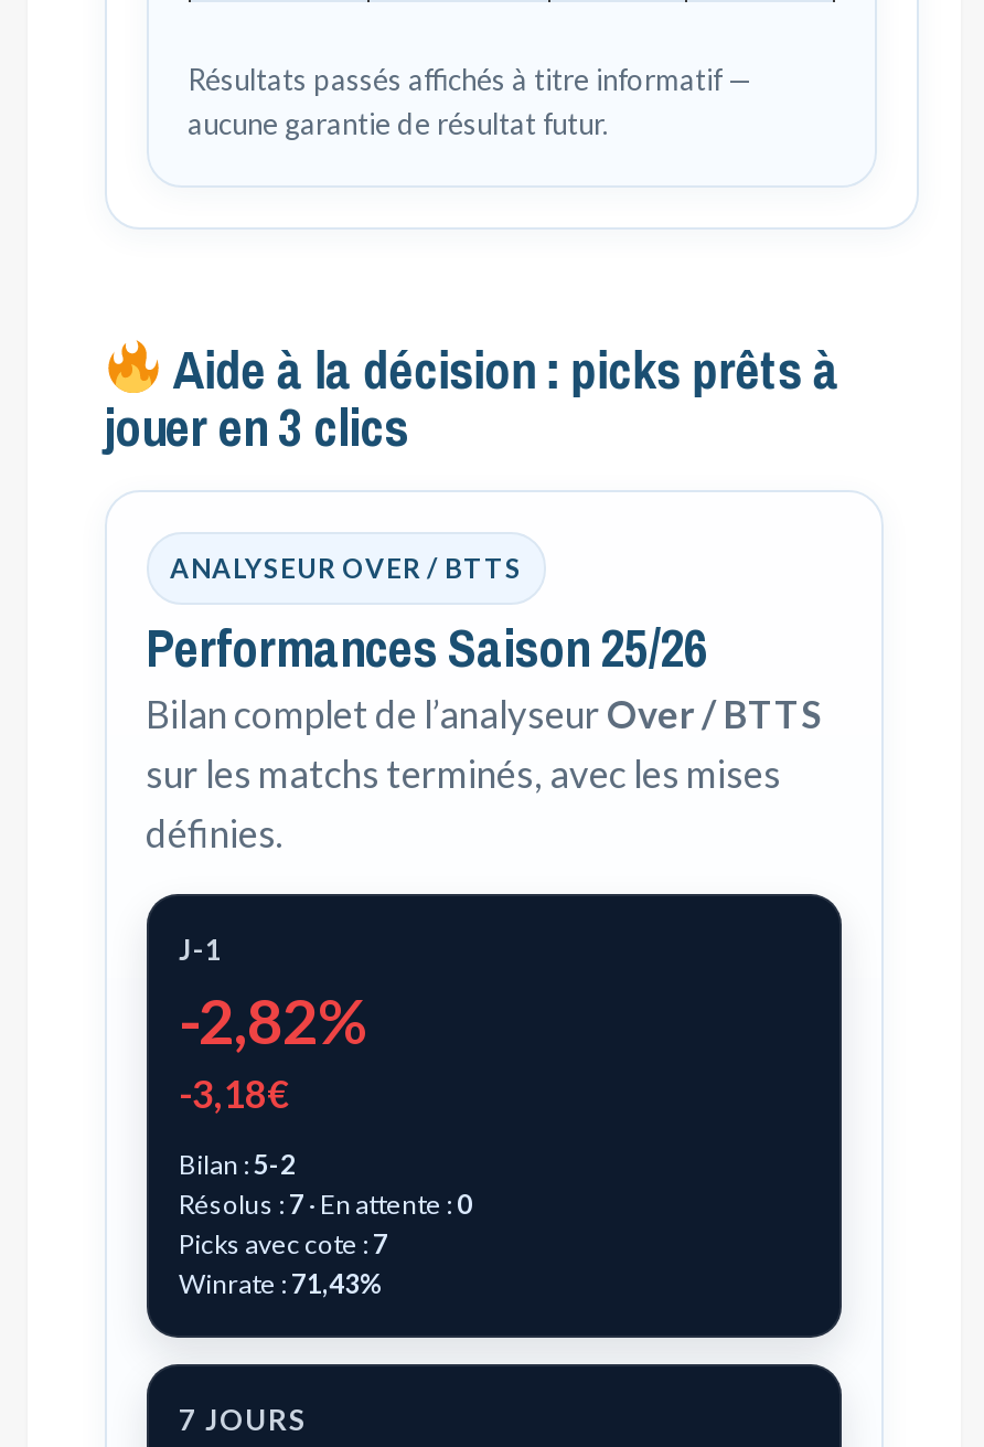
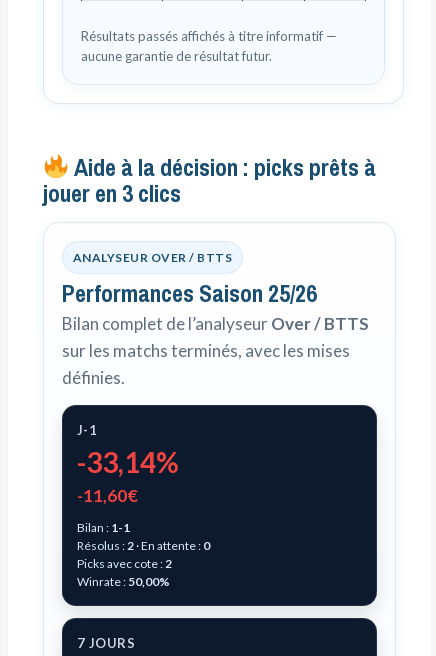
[179,982,368,1057] -2,82% -> [76,445,178,479] -33,14%
[179,1071,291,1117] -3,18€ -> [76,485,137,506] -11,60€
[179,1148,296,1181] Bilan : 5-2 -> [76,520,129,535] Bilan : 1-1
[179,1188,472,1221] Résolus : 7 · En attente : 0 -> [76,538,209,553] Résolus : 2 · En attente : 0
[179,1227,388,1260] Picks avec cote : 7 -> [76,556,171,571] Picks avec cote : 2
[179,1267,384,1300] Winrate : 71,43% -> [76,574,169,589] Winrate : 50,00%

